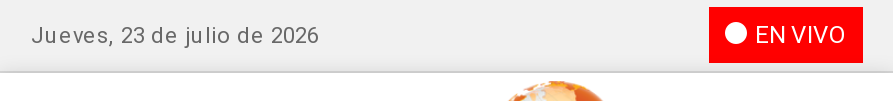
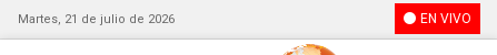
[31,22,319,48] Jueves, 23 de julio de 2026 -> [18,12,175,26] Martes, 21 de julio de 2026

